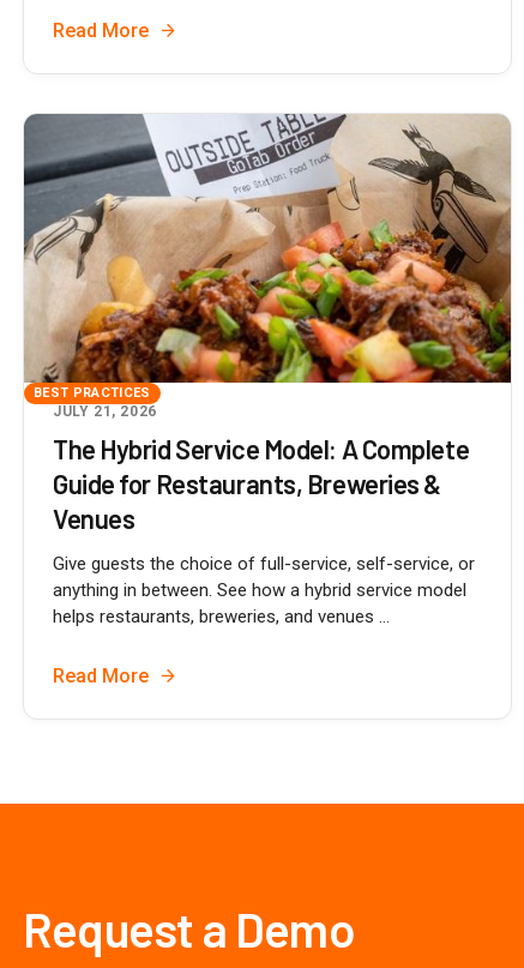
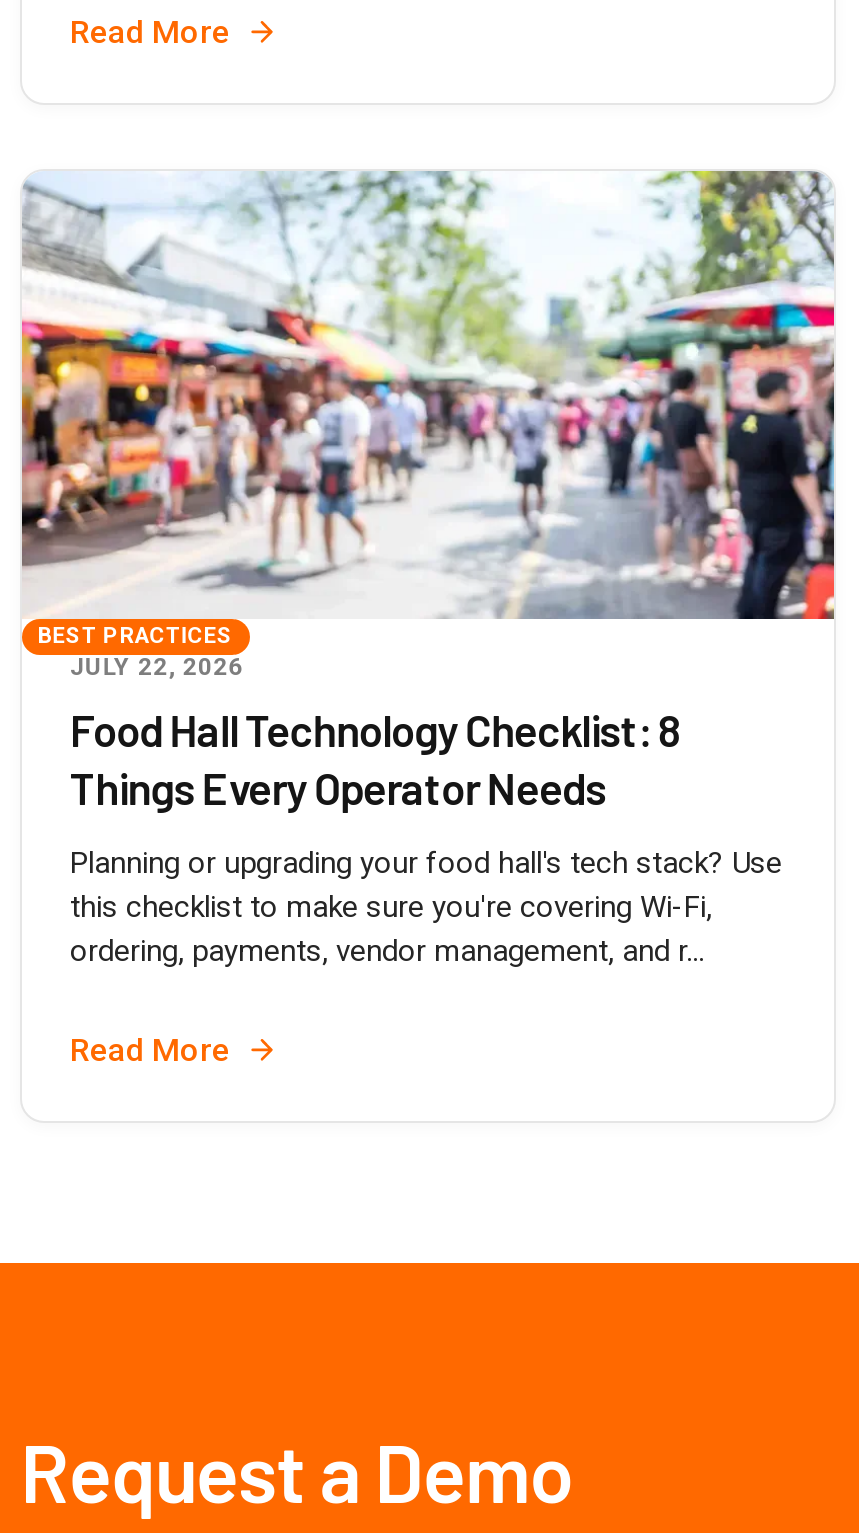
[23,113,512,534] [image] | JULY 21, 2026 | The Hybrid Service Model: A Complete | Guide for Restaurants, Breweries & | Venues -> [20,171,836,813] [image] | JULY 22, 2026 | Food Hall Technology Checklist: 8 | Things Every Operator Needs
[53,553,475,627] Give guests the choice of full-service, self-service, or | anything in between. See how a hybrid service model | helps restaurants, breweries, and venues ... -> [70,845,782,969] Planning or upgrading your food hall's tech stack? Use | this checklist to make sure you're covering Wi-Fi, | ordering, payments, vendor management, and r...

